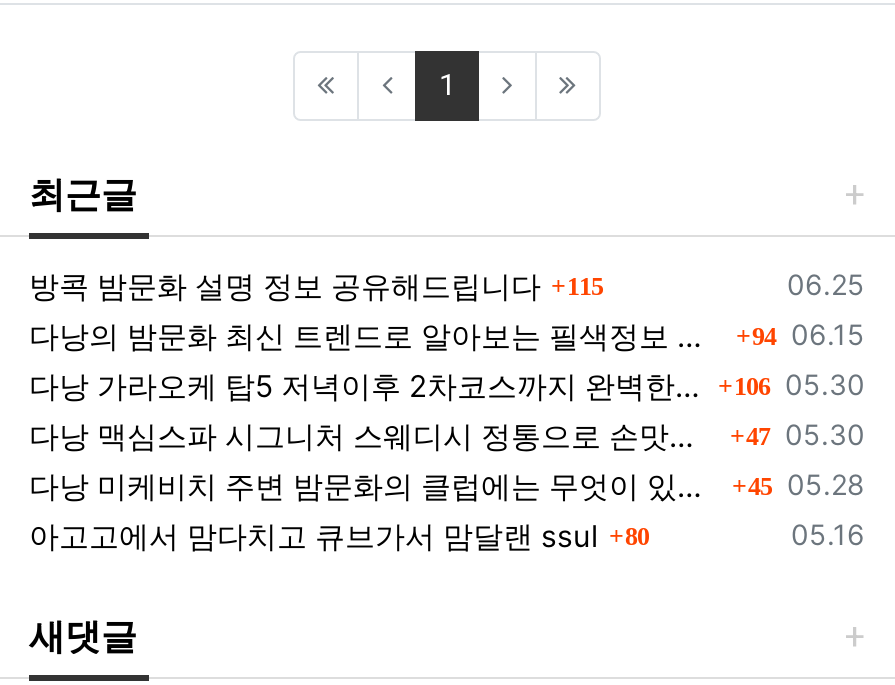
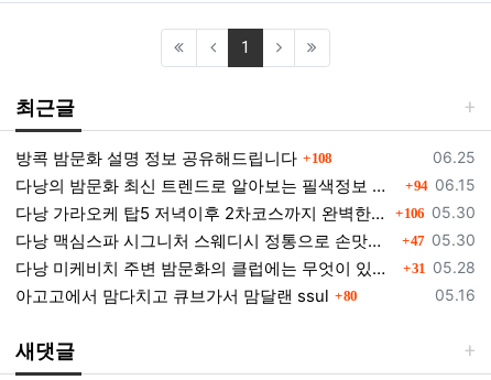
[567,274,603,302] 115 -> [312,151,331,167] 108
[748,474,772,502] 45 -> [411,261,424,277] 31

